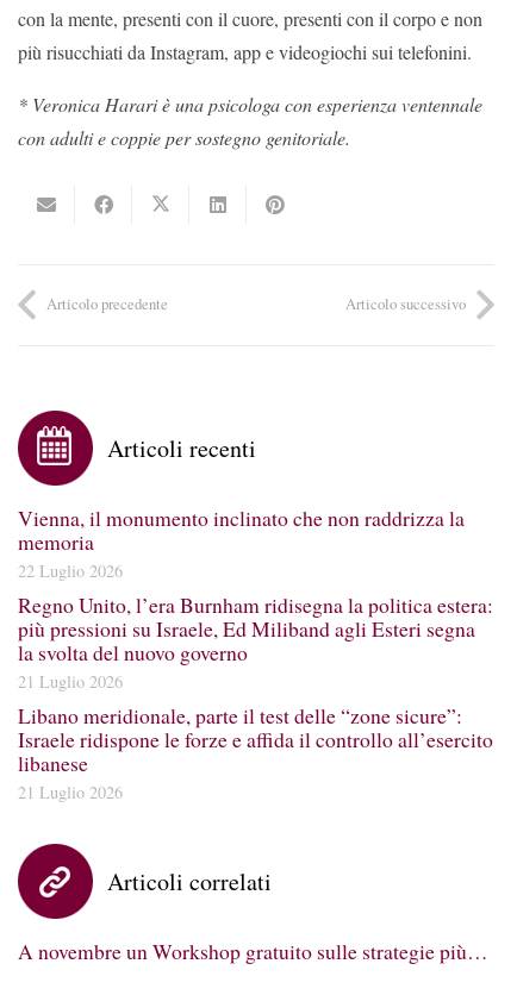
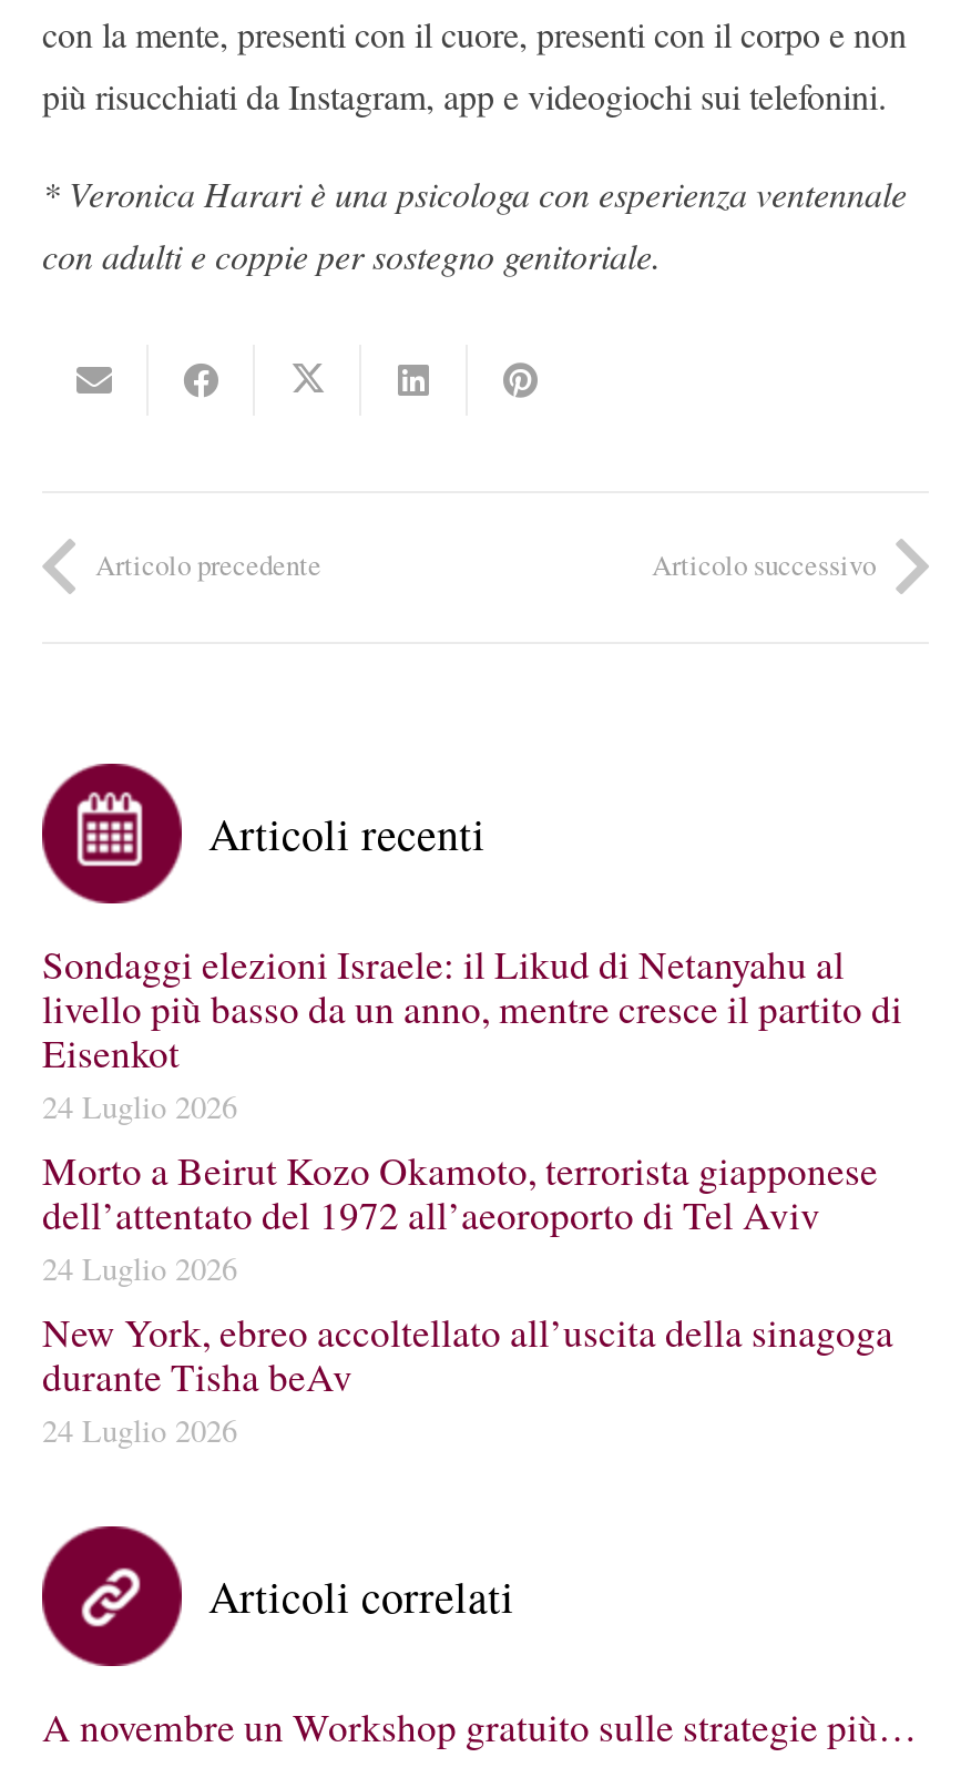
[18,504,493,804] Vienna, il monumento inclinato che non raddrizza la | memoria | 22 Luglio 2026 | Regno Unito, l’era Burnham ridisegna la politica estera: | più pressioni su Israele, Ed Miliband agli Esteri segna | la svolta del nuovo governo | 21 Luglio 2026 | Libano meridionale, parte il test delle “zone sicure”: | Israele ridispone le forze e affida il controllo all’esercito | libanese | 21 Luglio 2026 -> [42,938,902,1452] Sondaggi elezioni Israele: il Likud di Netanyahu al | livello più basso da un anno, mentre cresce il partito di | Eisenkot | 24 Luglio 2026 | Morto a Beirut Kozo Okamoto, terrorista giapponese | dell’attentato del 1972 all’aeoroporto di Tel Aviv | 24 Luglio 2026 | New York, ebreo accoltellato all’uscita della sinagoga | durante Tisha beAv | 24 Luglio 2026

